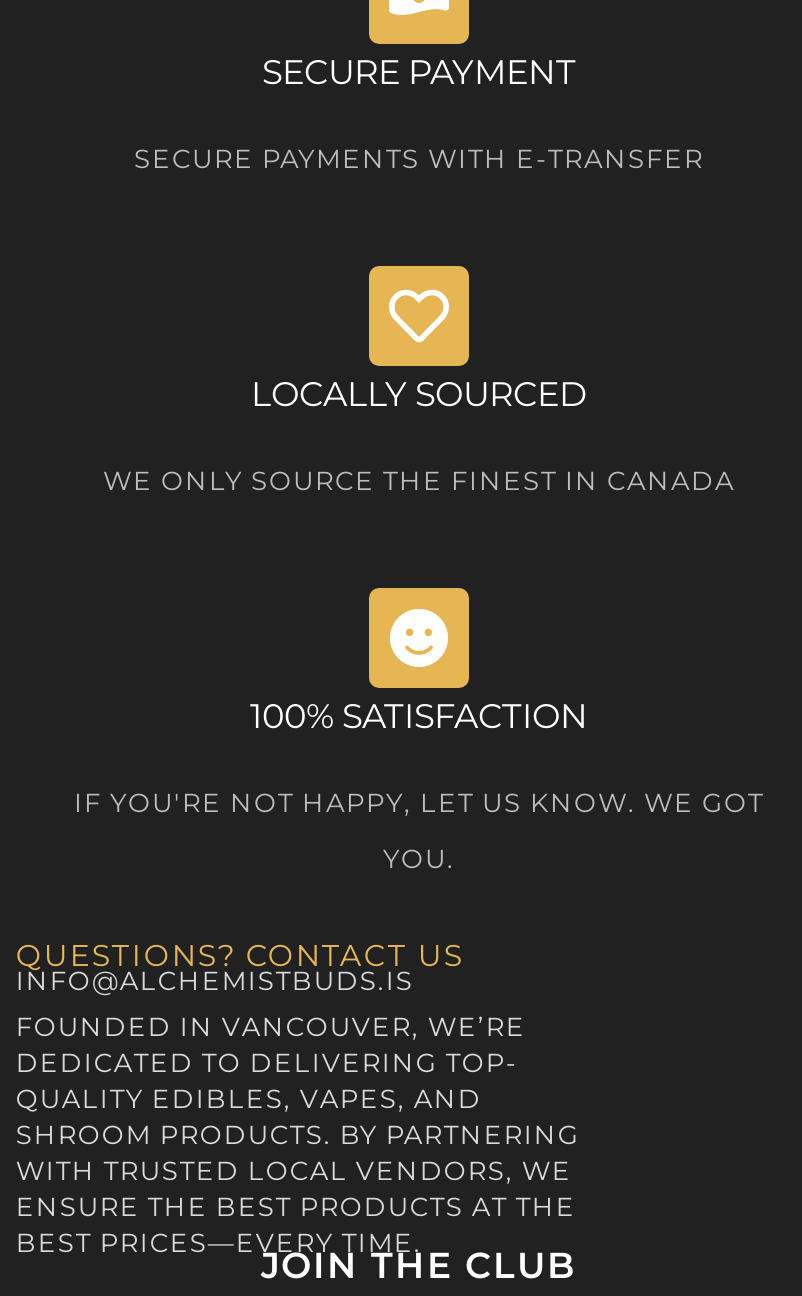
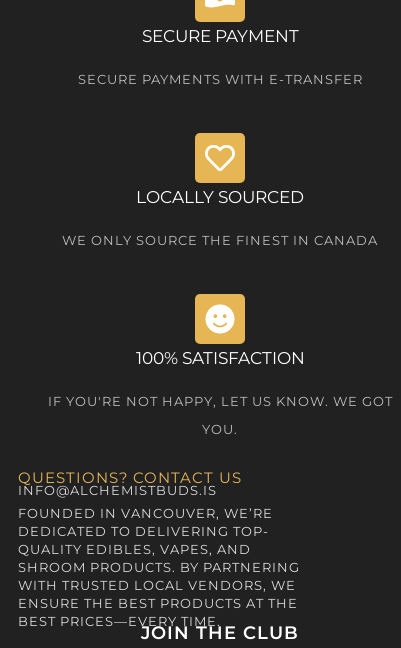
[16,937,408,975] QUESTIONS? CONTACT -> [18,468,242,487] QUESTIONS? CONTACT US

